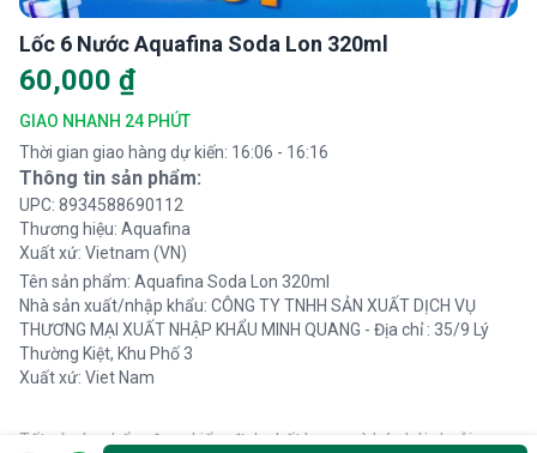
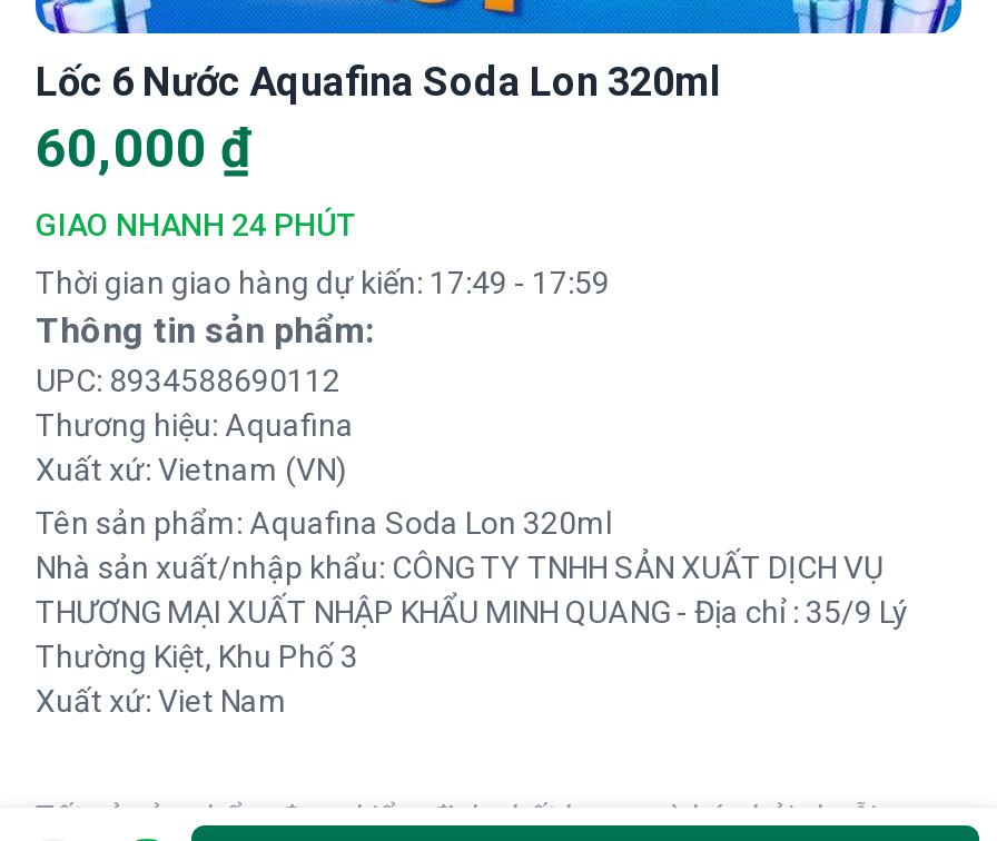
[19,143,328,162] Thời gian giao hàng dự kiến: 16:06 - 16:16 -> [36,265,610,300] Thời gian giao hàng dự kiến: 17:49 - 17:59

